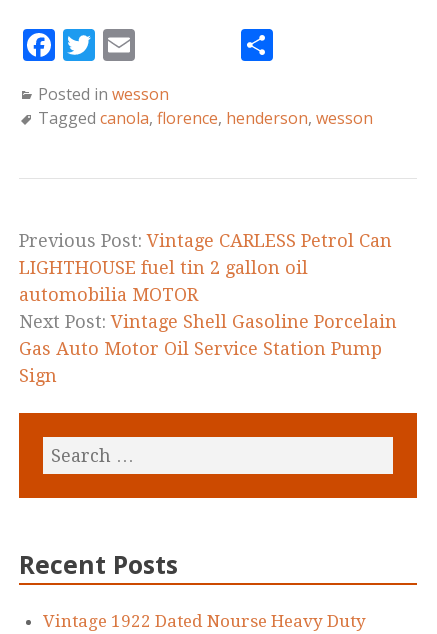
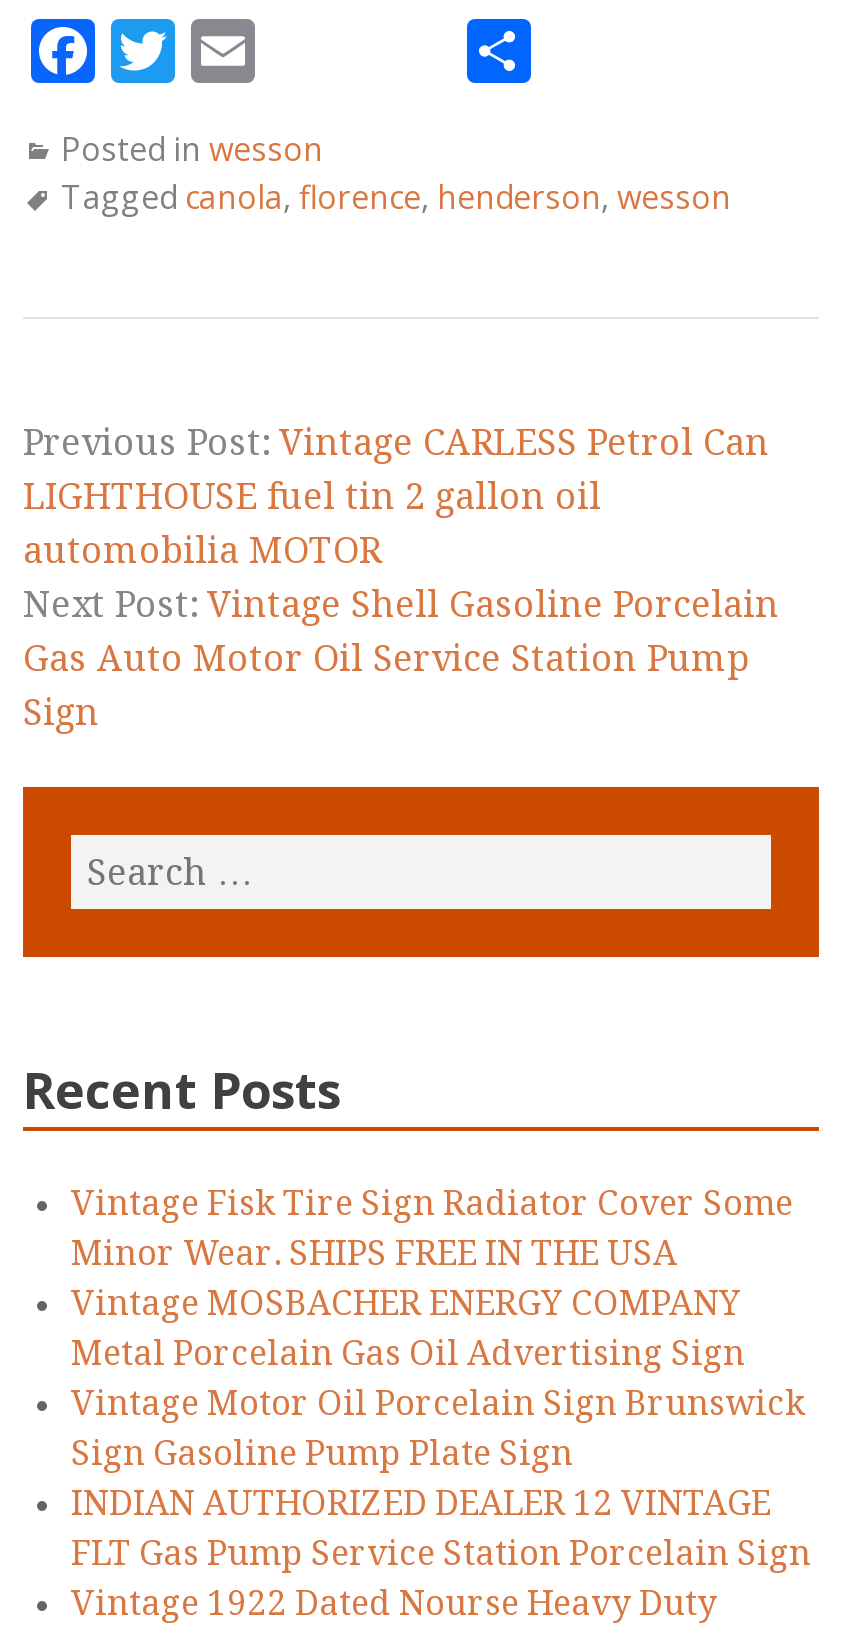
none -> [71,1183,811,1573] Vintage Fisk Tire Sign Radiator Cover Some | Minor Wear. SHIPS FREE IN THE USA | Vintage MOSBACHER ENERGY COMPANY | Metal Porcelain Gas Oil Advertising Sign | Vintage Motor Oil Porcelain Sign Brunswick | Sign Gasoline Pump Plate Sign | INDIAN AUTHORIZED DEALER 12 VINTAGE | FLT Gas Pump Service Station Porcelain Sign

